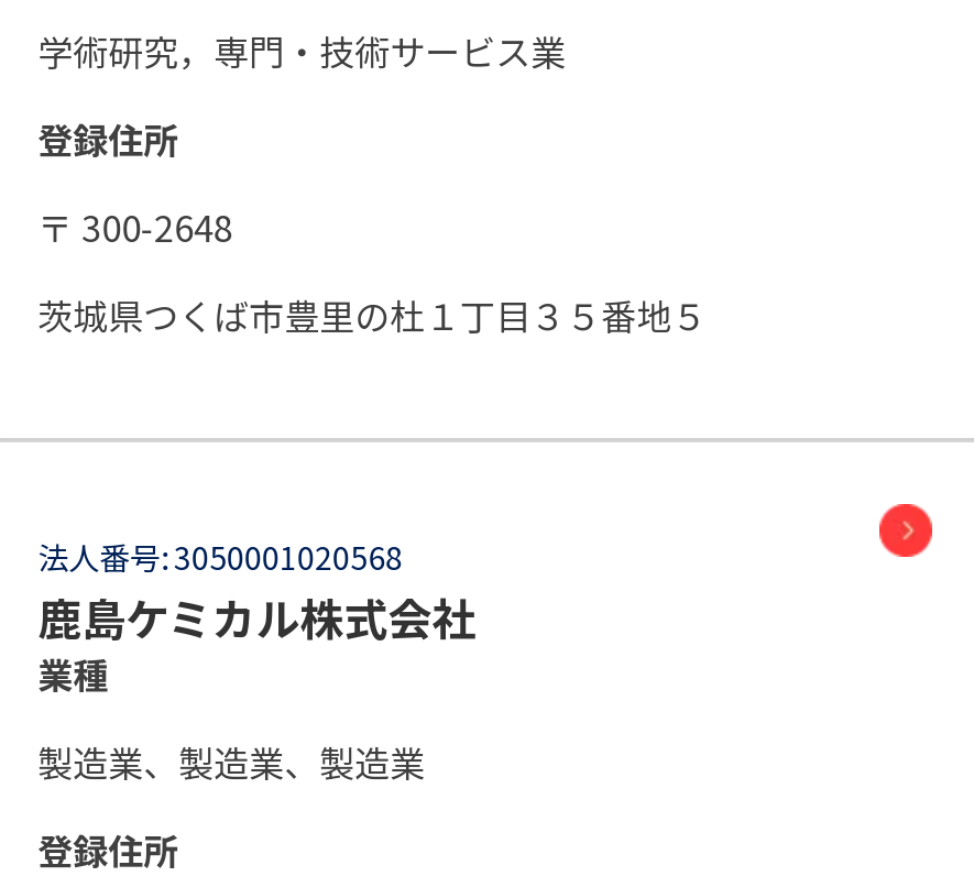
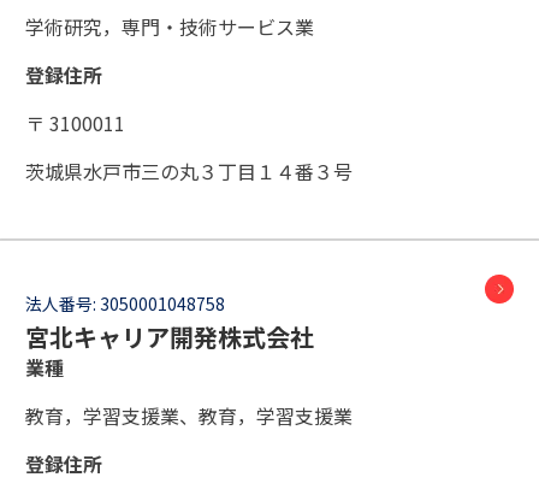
[38,200,234,253] 〒 300-2648 -> [25,108,125,137] 〒 3100011
[38,288,707,341] 茨城県つくば市豊里の杜１丁目３５番地５ -> [25,157,352,185] 茨城県水戸市三の丸３丁目１４番３号
[38,535,476,649] 法人番号: 3050001020568 | 鹿島ケミカル株式会社 -> [25,291,314,354] 法人番号: 3050001048758 | 宮北キャリア開発株式会社
[38,735,425,788] 製造業、製造業、製造業 -> [25,401,352,430] 教育，学習支援業、教育，学習支援業

